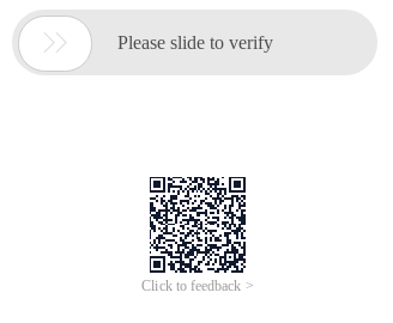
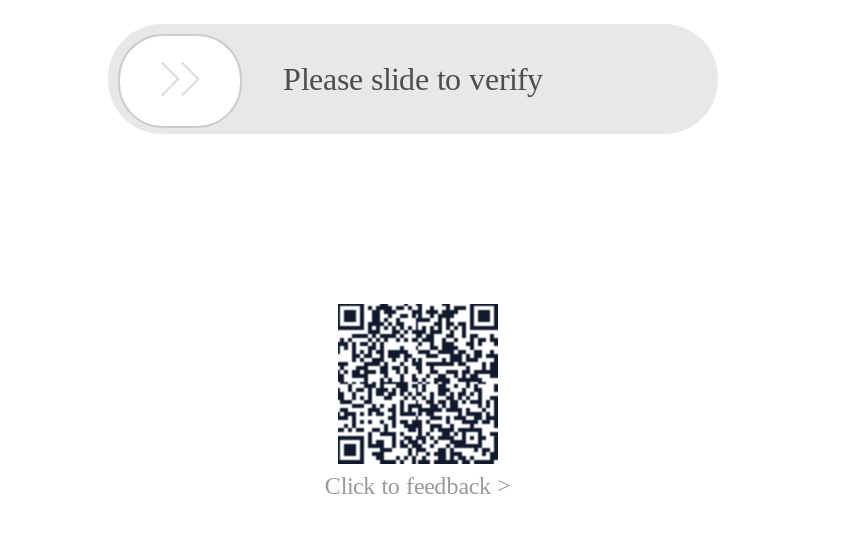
[149,176,247,273] [image] -> [336,302,500,466] [image]

